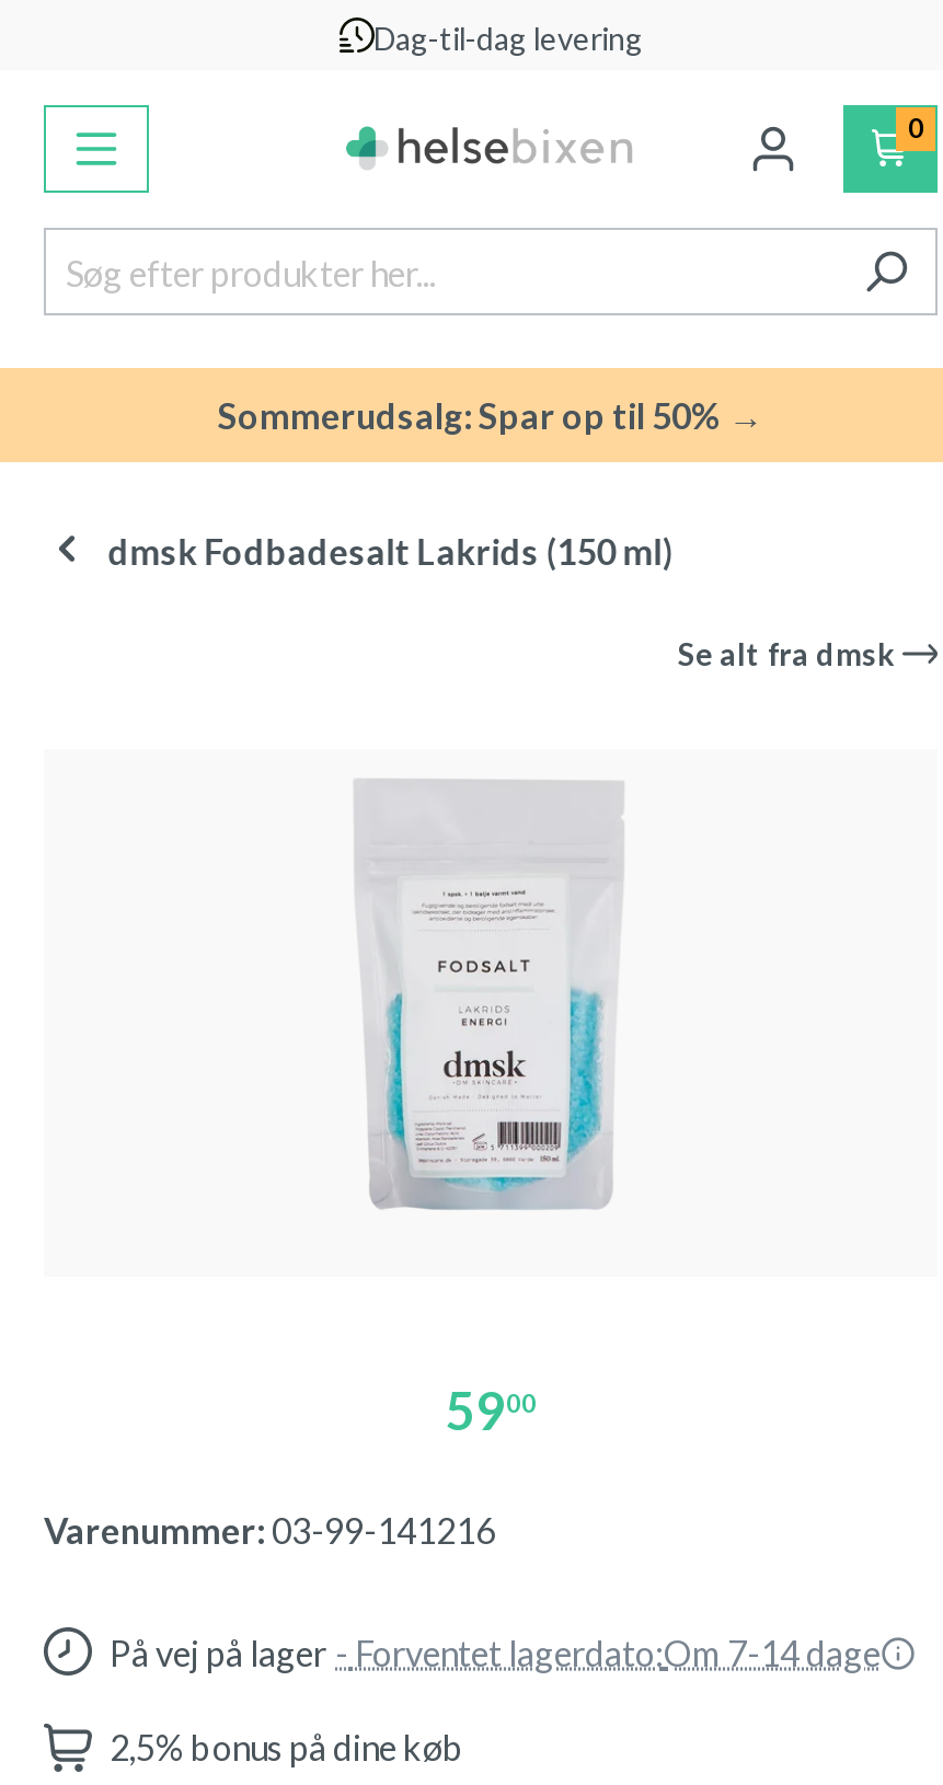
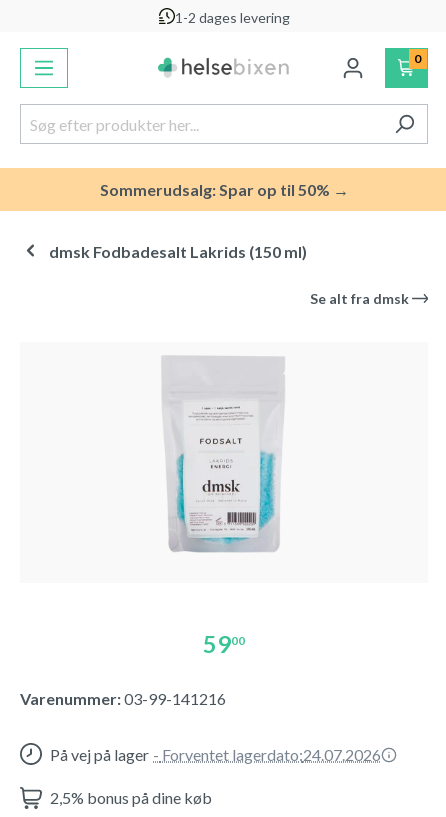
[373,19,643,56] Dag-til-dag levering -> [174,8,289,25] 1-2 dages levering
[110,1632,881,1673] På vej på lager - Forventet lagerdato:Om 7-14 dage -> [50,745,381,764] På vej på lager - Forventet lagerdato:24.07.2026

